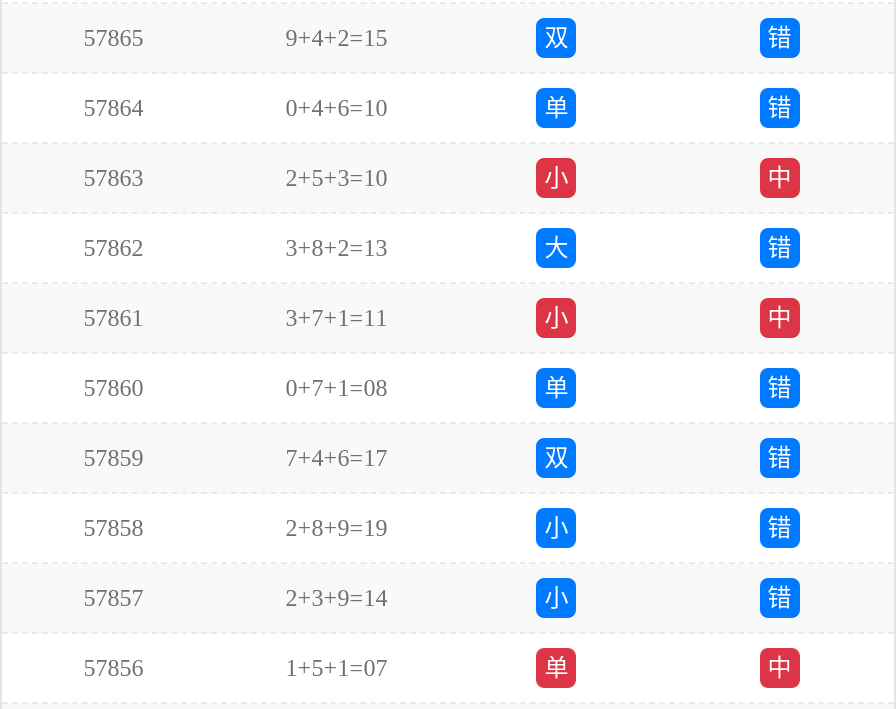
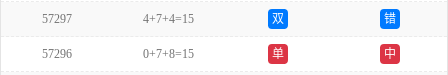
[84,24,144,52] 57865 -> [42,12,72,26] 57297
[286,24,388,52] 9+4+2=15 -> [143,12,194,26] 4+7+4=15
[84,94,792,682] 57864 | 0+4+6=10 | 单 | 错 | 57863 | 2+5+3=10 | 小 | 中 | 57862 | 3+8+2=13 | 大 | 错 | 57861 | 3+7+1=11 | 小 | 中 | 57860 | 0+7+1=08 | 单 | 错 | 57859 | 7+4+6=17 | 双 | 错 | 57858 | 2+8+9=19 | 小 | 错 | 57857 | 2+3+9=14 | 小 | 错 | 57856 | 1+5+1=07 -> [42,47,194,61] 57296 | 0+7+8=15

